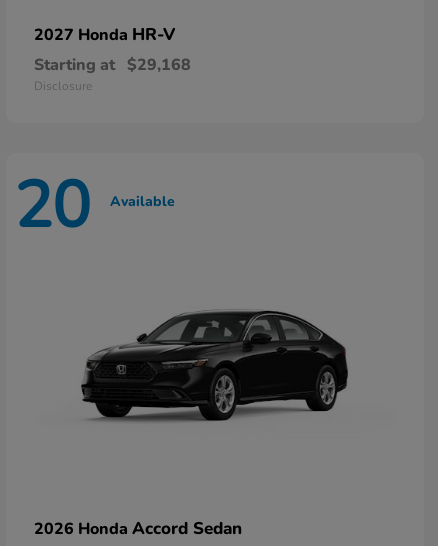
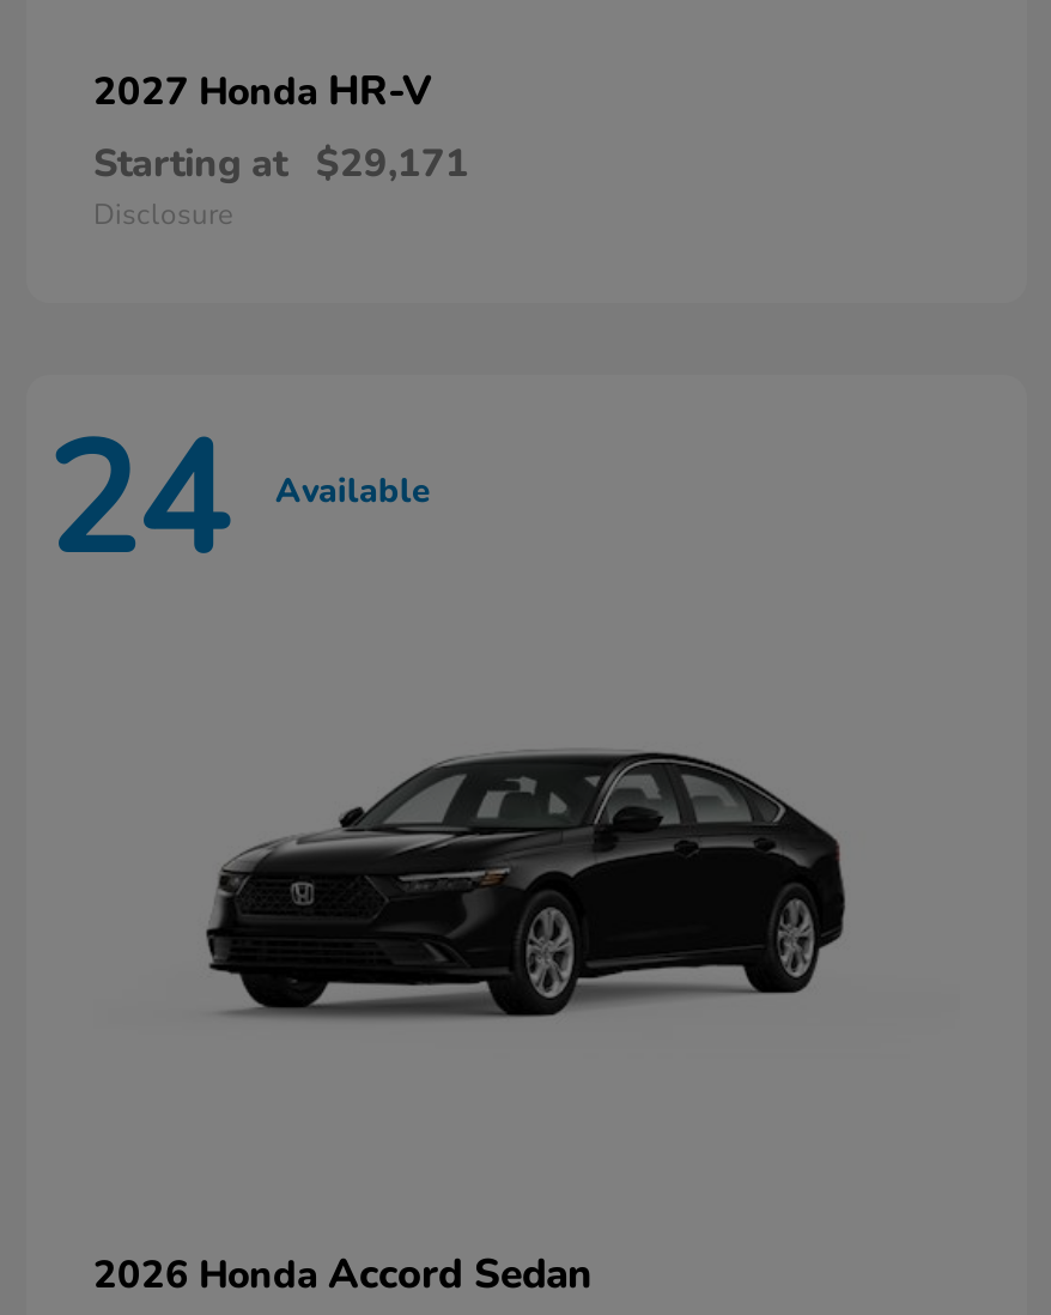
[34,54,191,76] Starting at $29,168 -> [93,138,469,191] Starting at $29,171
[14,162,175,250] 20 Available -> [45,395,431,606] 24 Available

